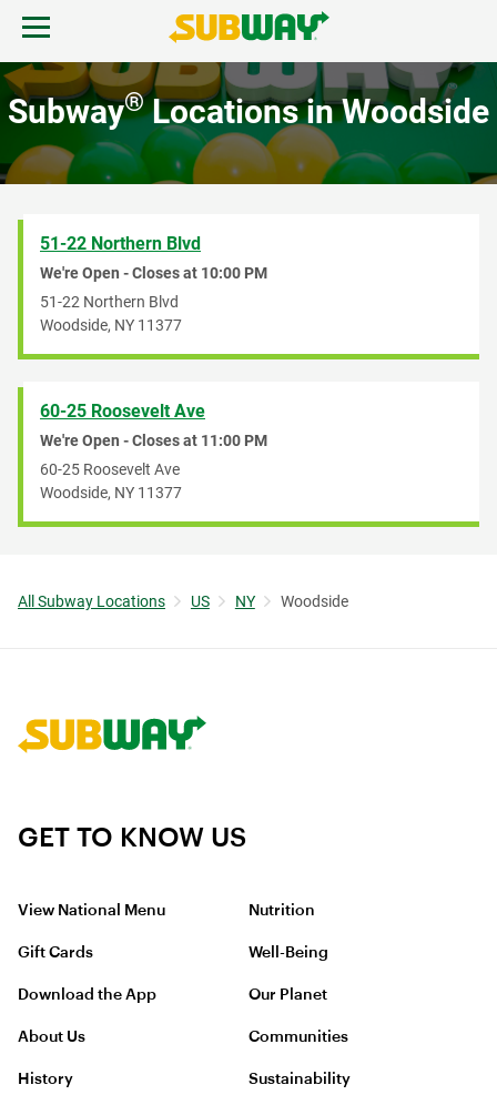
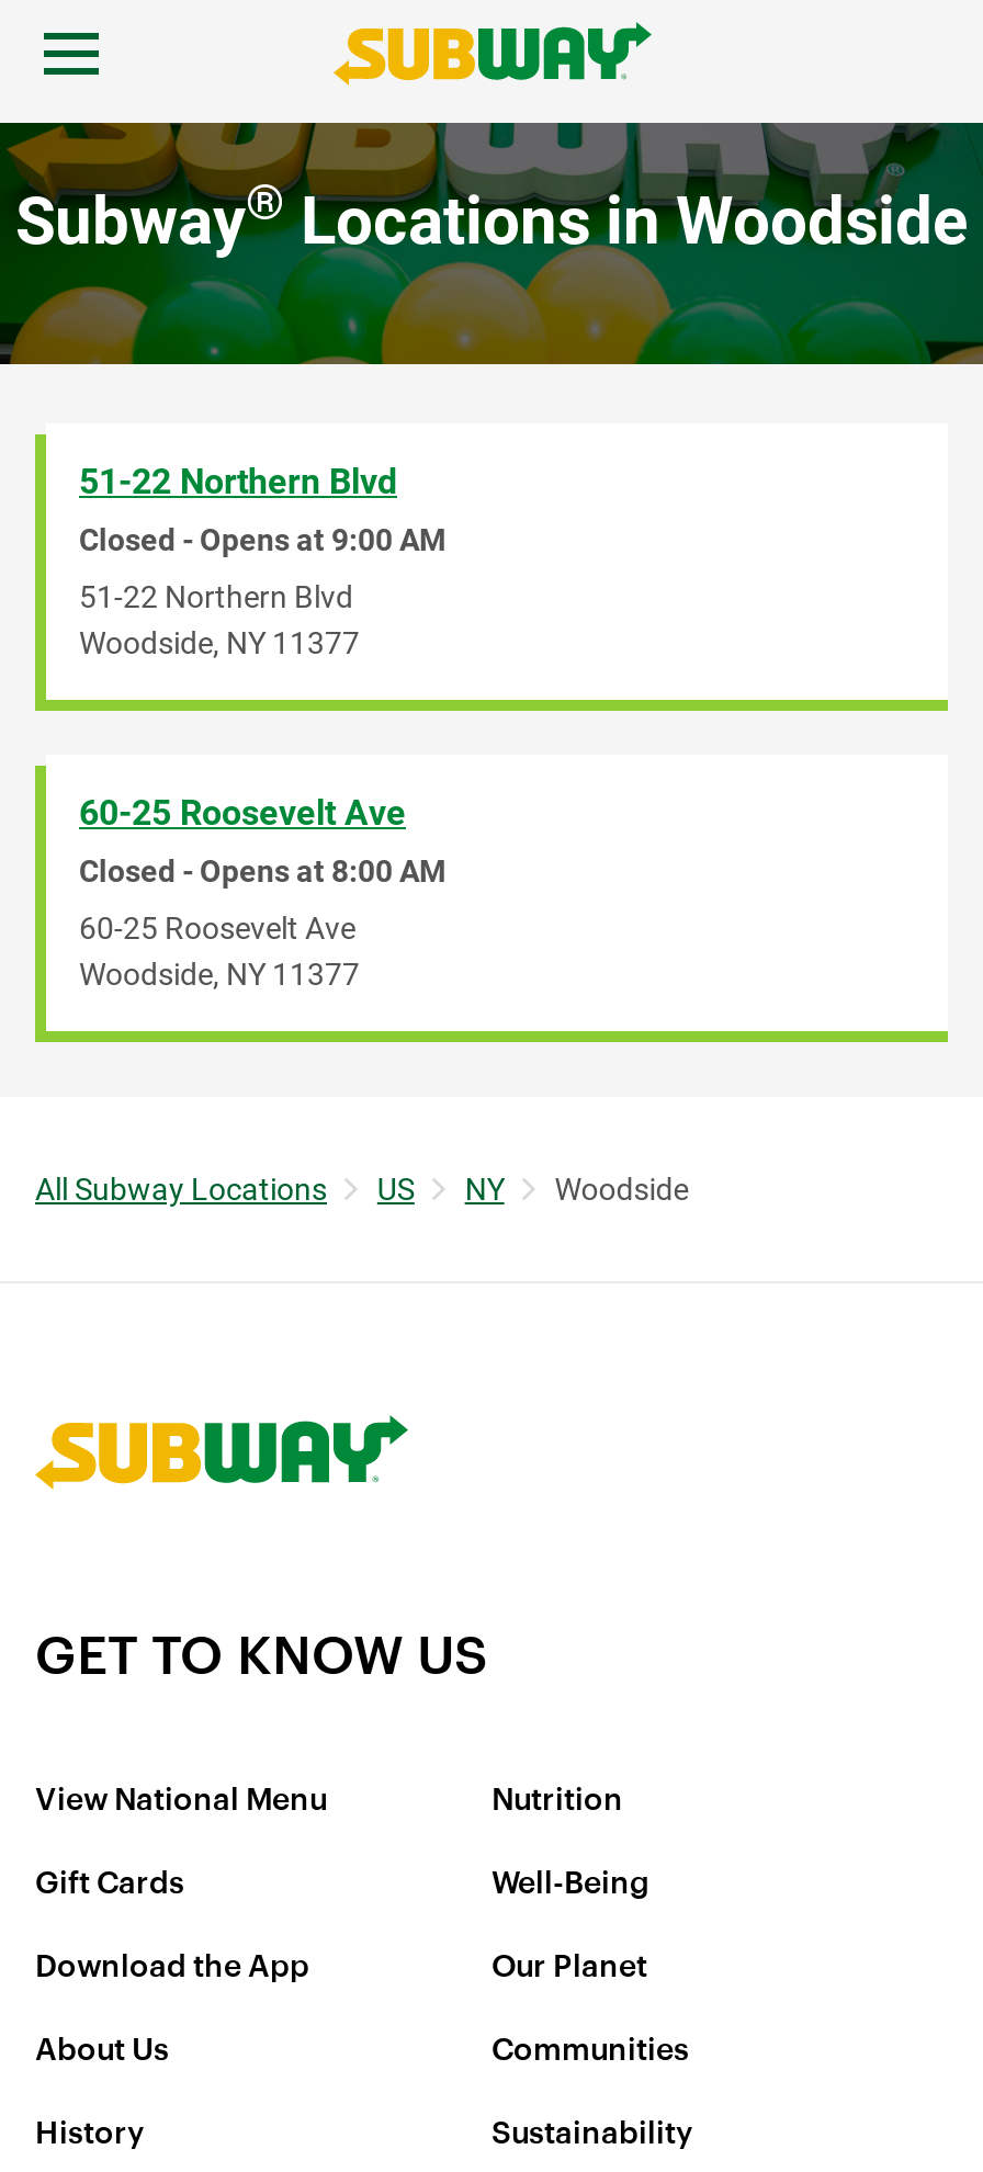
[40,264,267,282] We're Open - Closes at 10:00 PM -> [79,522,445,557] Closed - Opens at 9:00 AM
[40,432,267,449] We're Open - Closes at 11:00 PM -> [79,853,445,889] Closed - Opens at 8:00 AM

